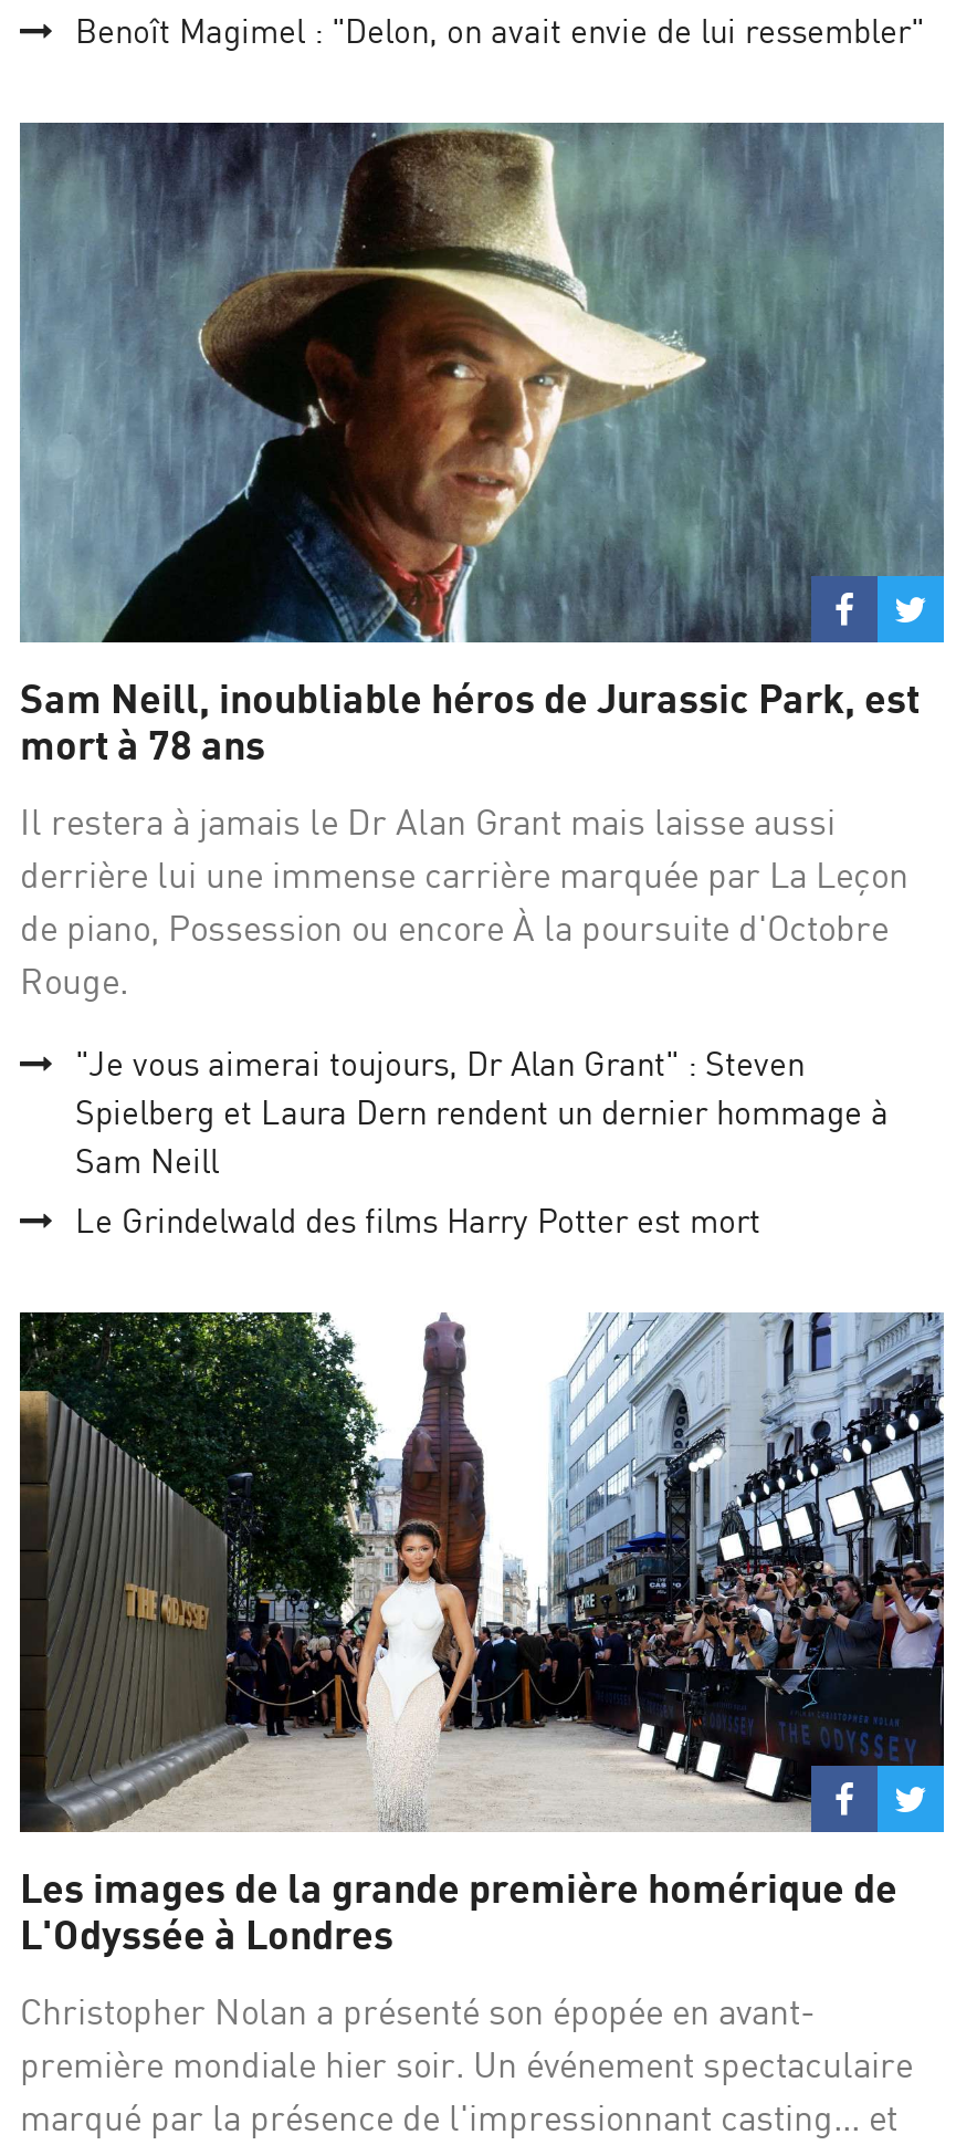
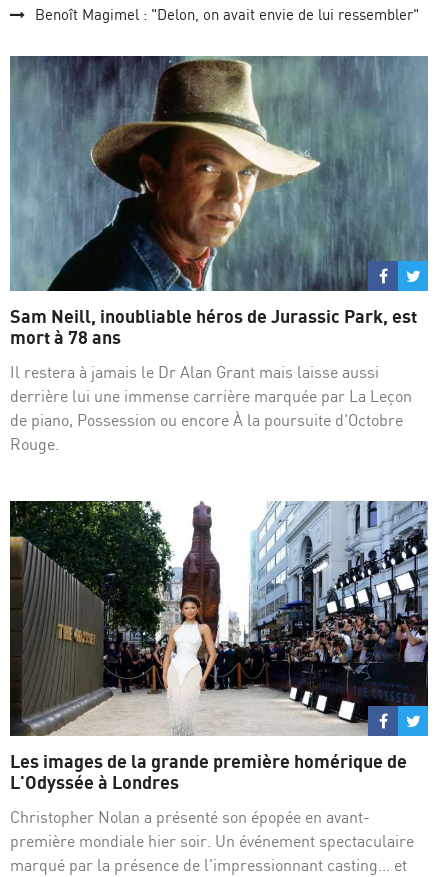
[75,1043,889,1242] "Je vous aimerai toujours, Dr Alan Grant" : Steven | Spielberg et Laura Dern rendent un dernier hommage à | Sam Neill | Le Grindelwald des films Harry Potter est mort -> none

